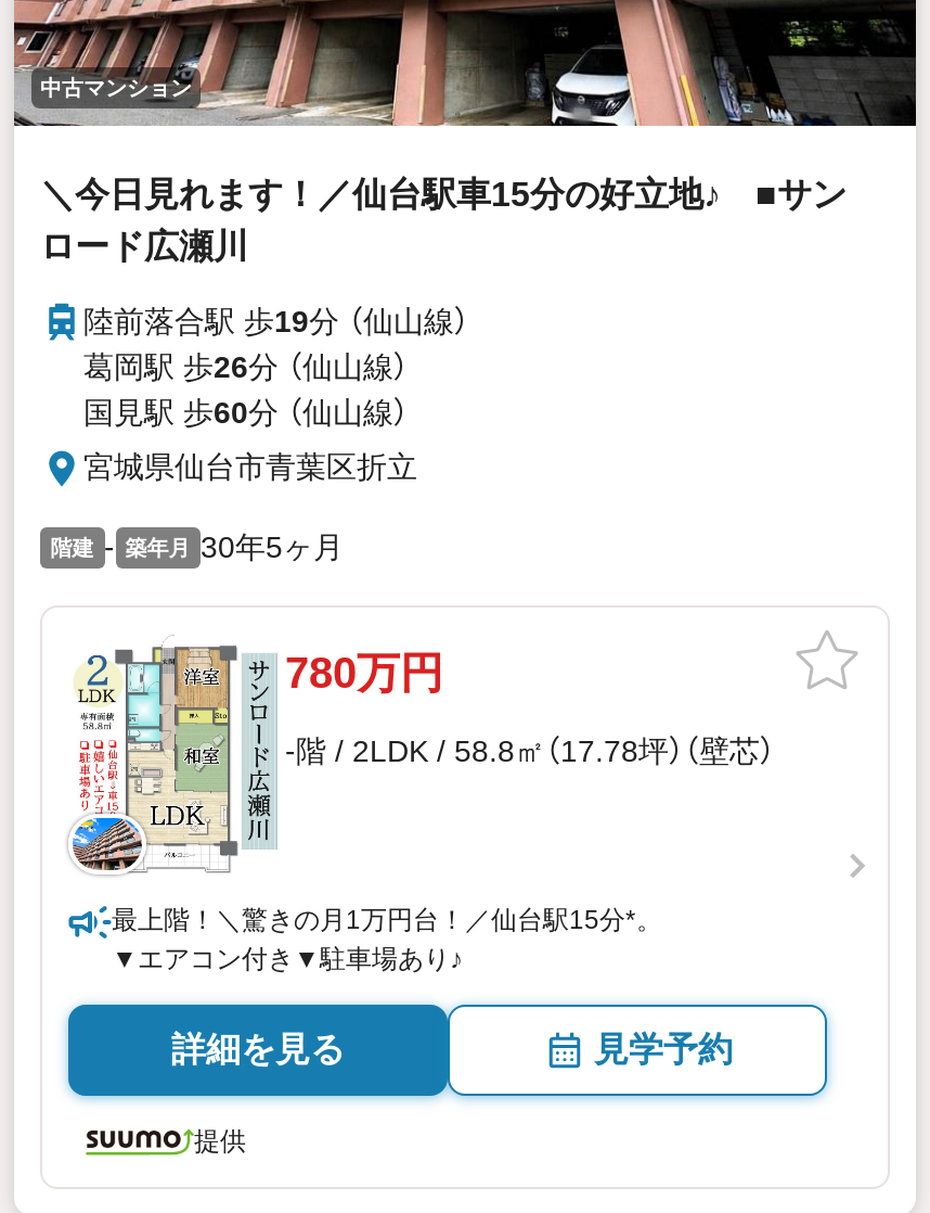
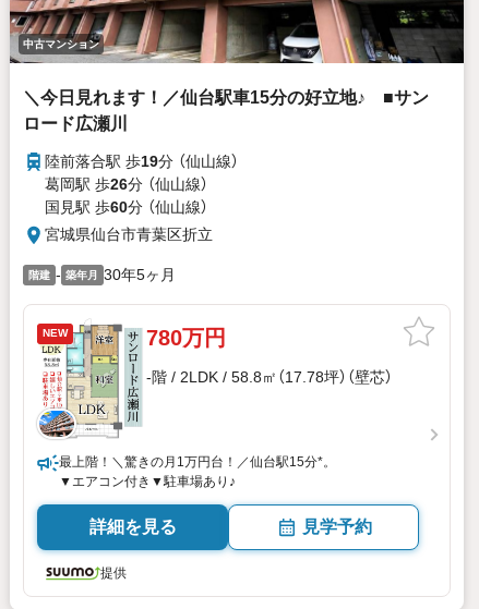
none -> [42,327,67,339] NEW

